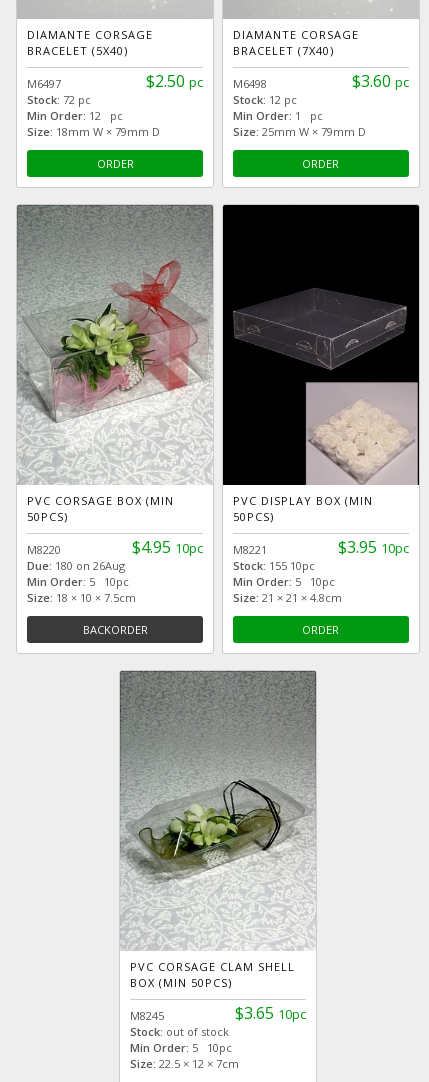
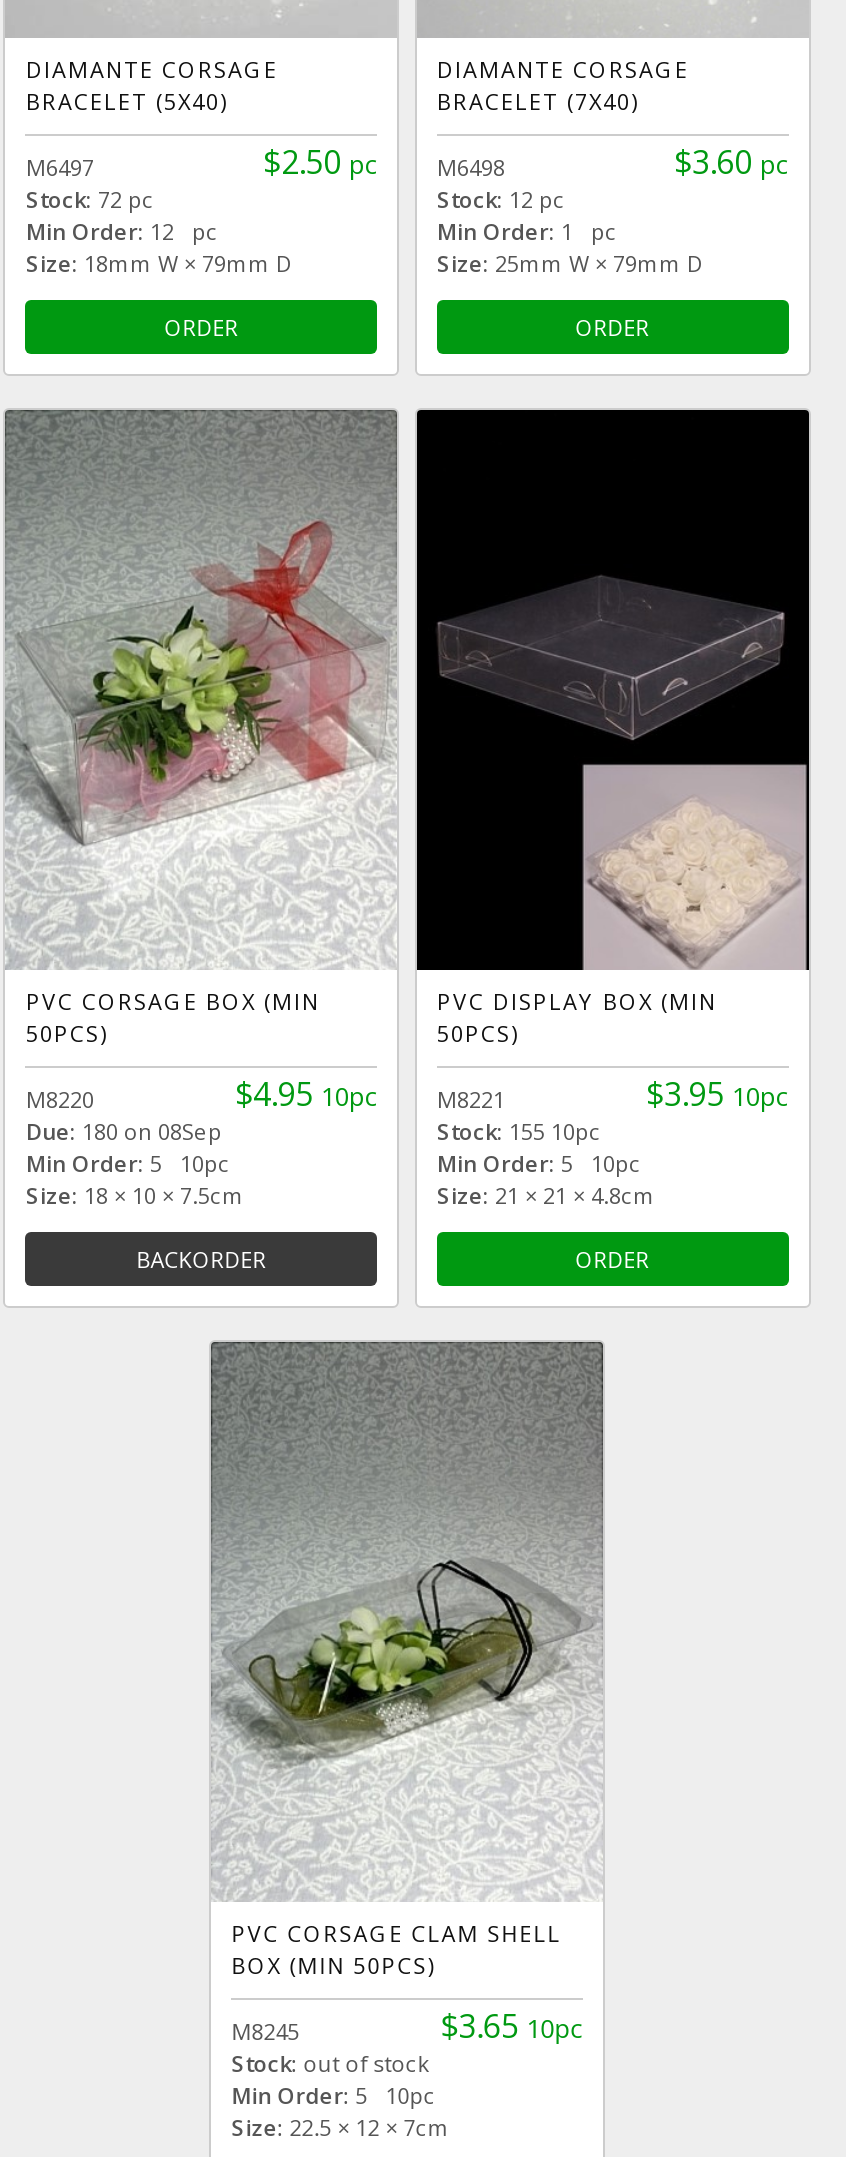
[27,558,125,573] Due: 180 on 26Aug -> [26,1116,222,1146] Due: 180 on 08Sep

